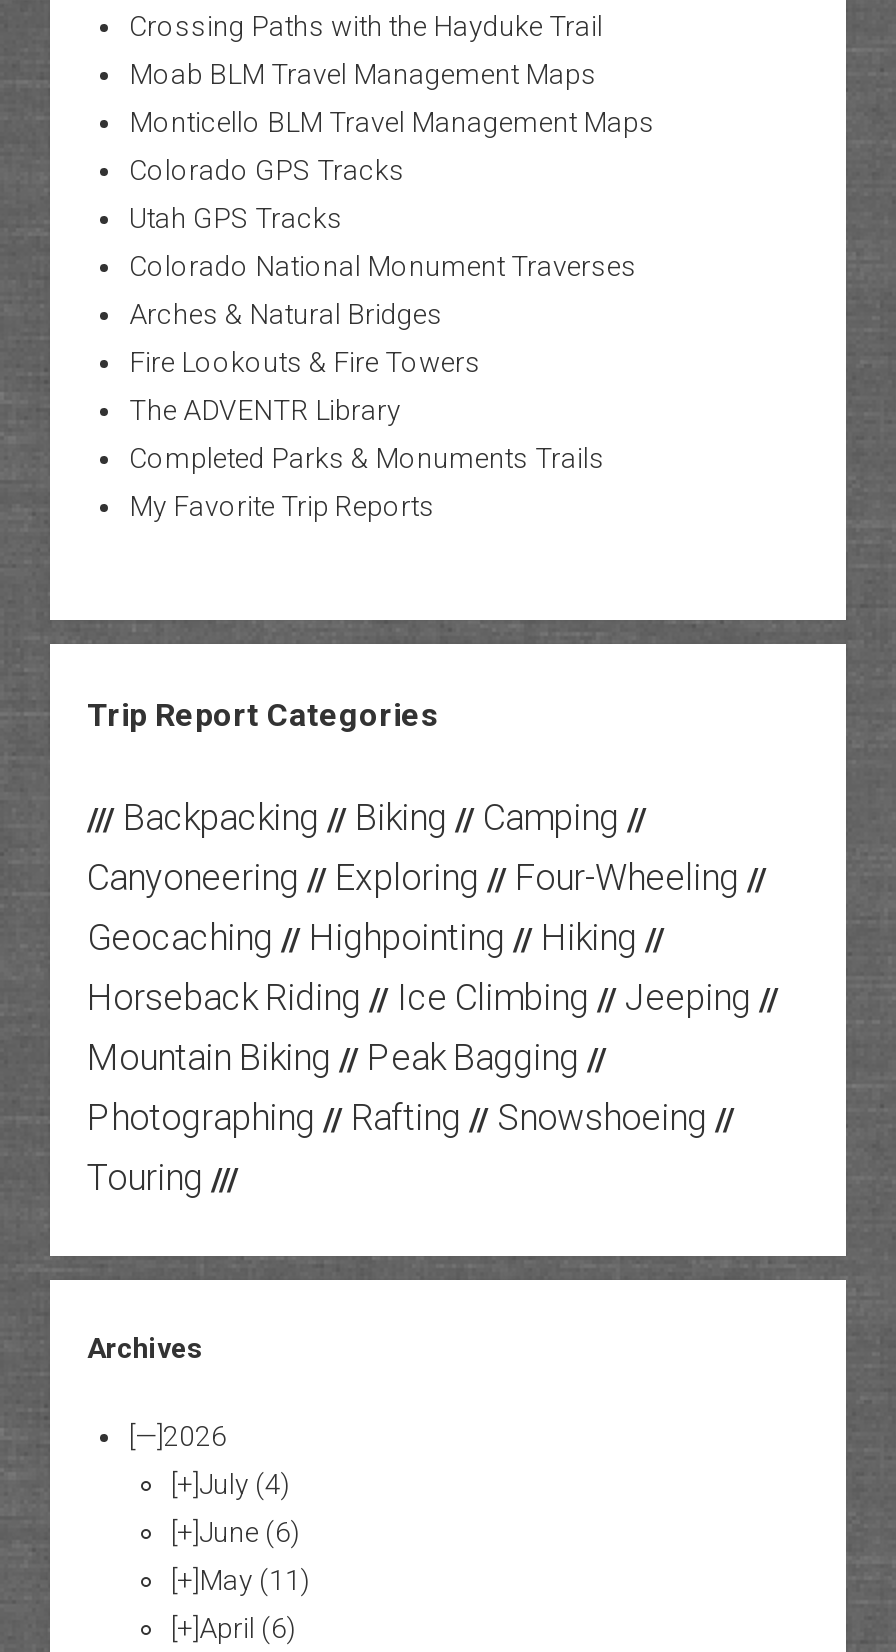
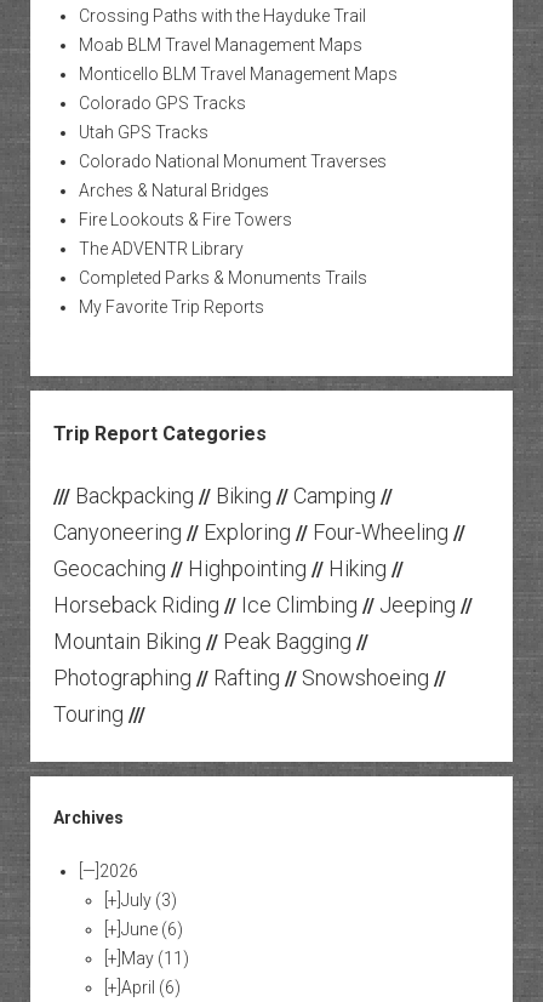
[171,1468,291,1500] [+]July (4) -> [104,890,176,910] [+]July (3)

